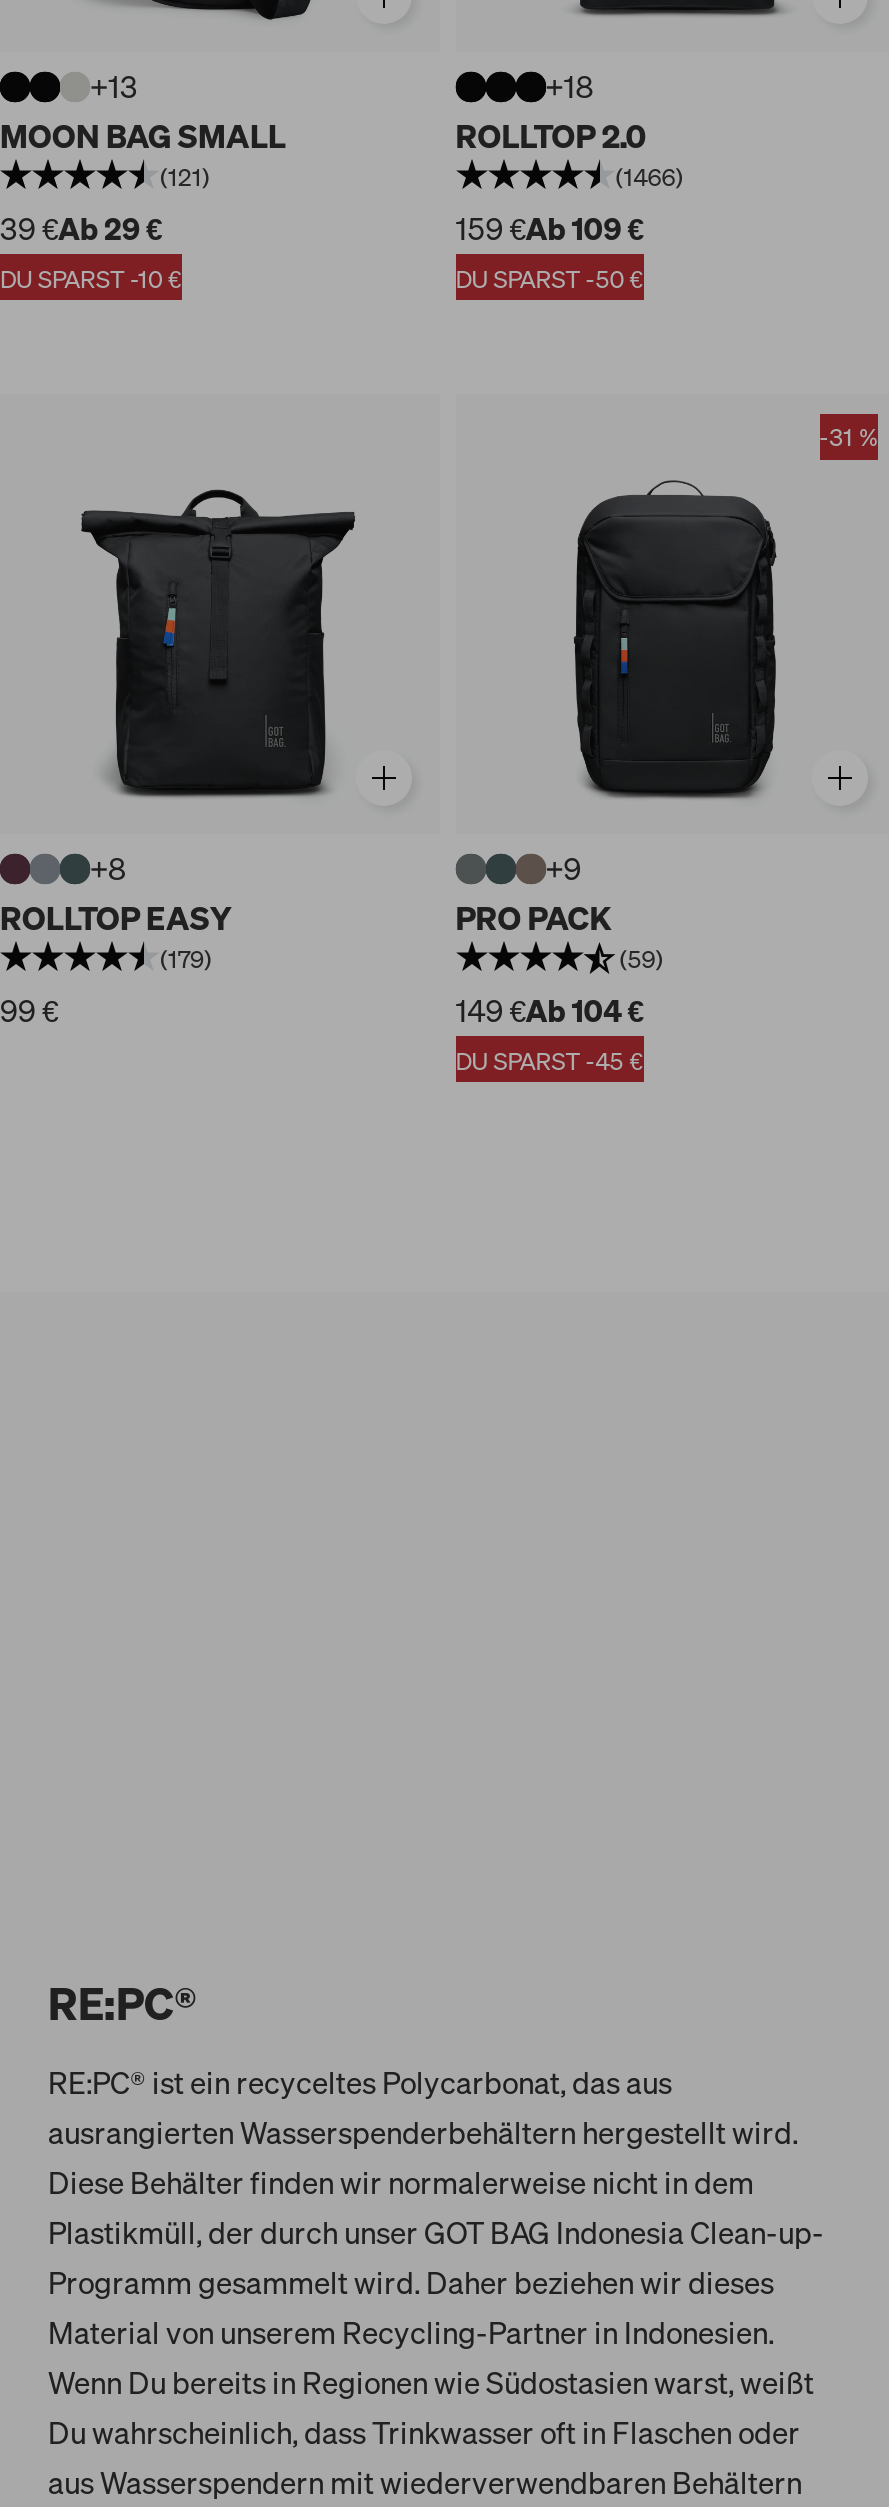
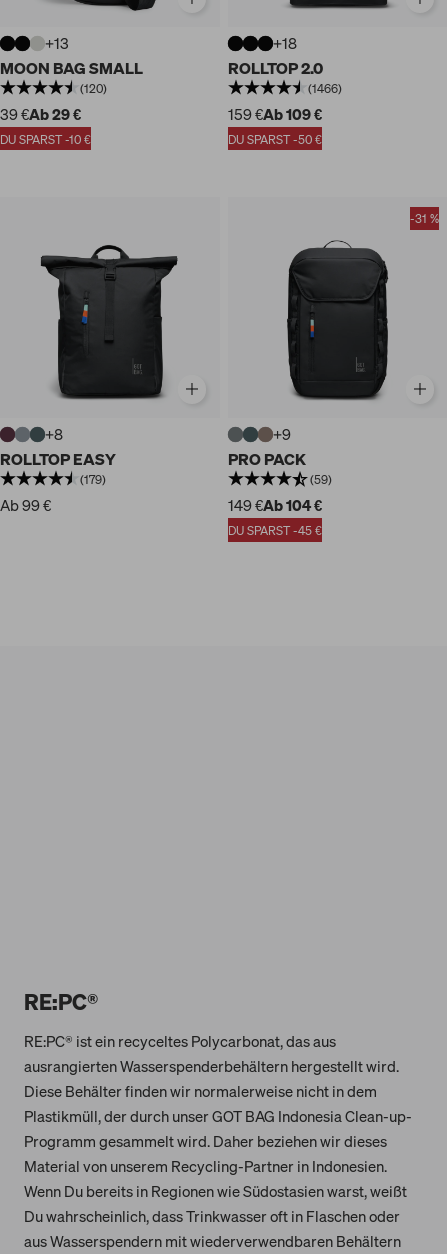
[160,163,210,193] (121) -> [80,81,107,96] (120)
[0,991,58,1031] 99 € -> [0,495,51,515] Ab 99 €

